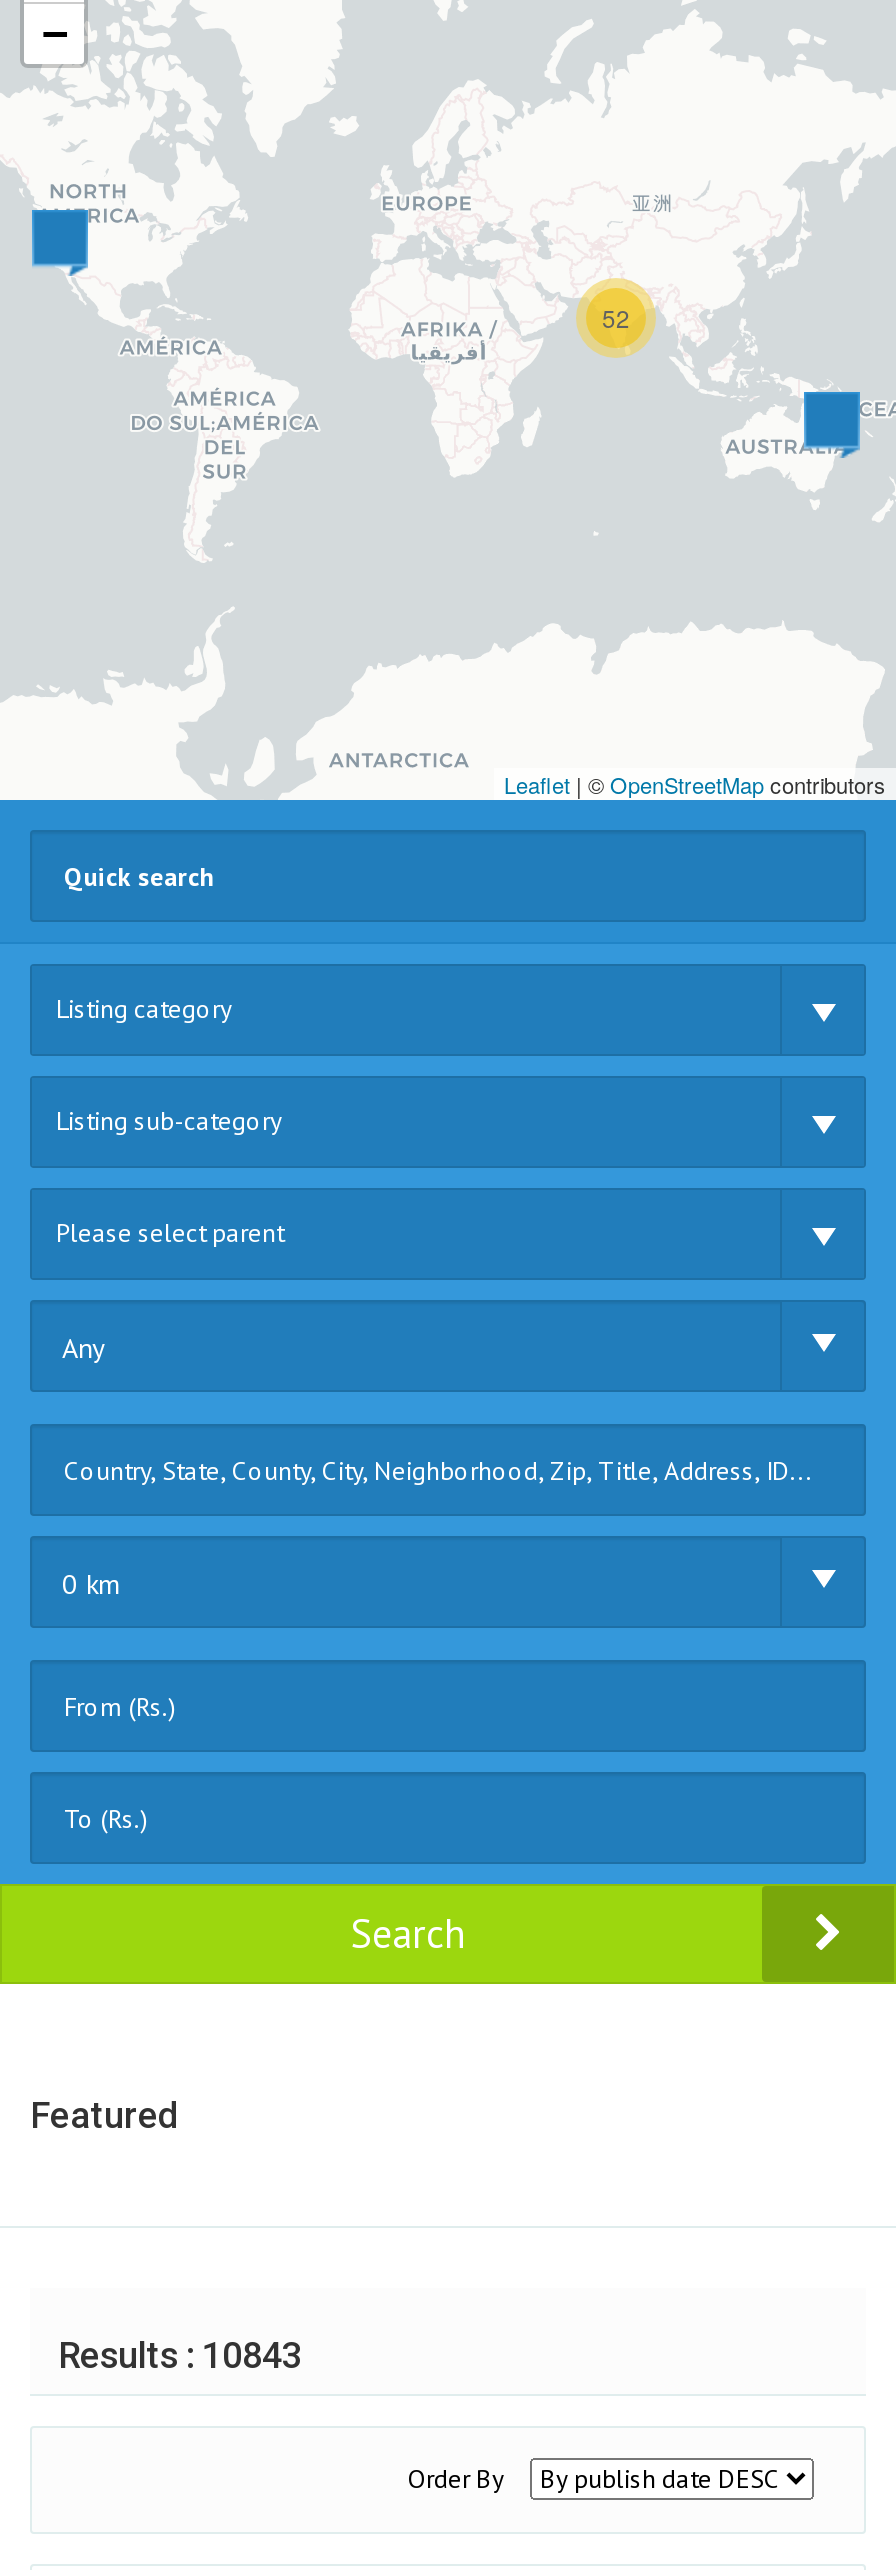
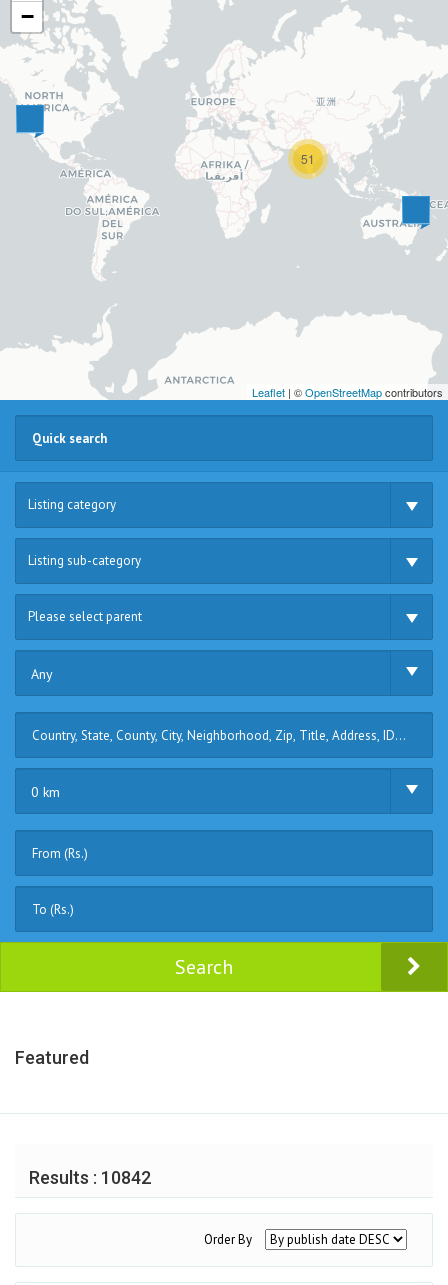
[602,300,630,334] 52 -> [301,150,315,167] 51
[58,2334,302,2376] Results : 10843 -> [29,1167,151,1188] Results : 10842

